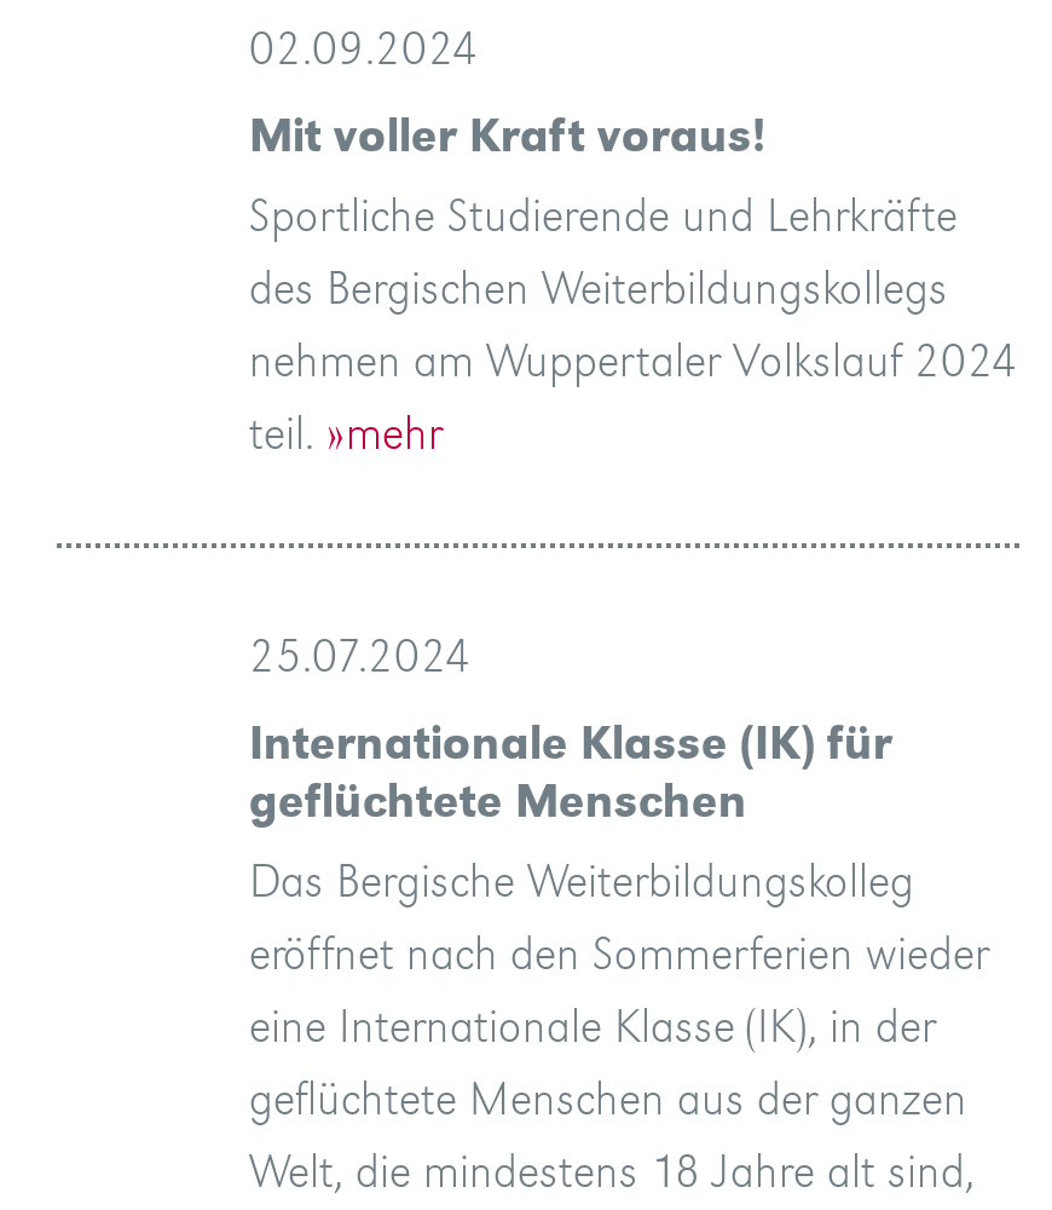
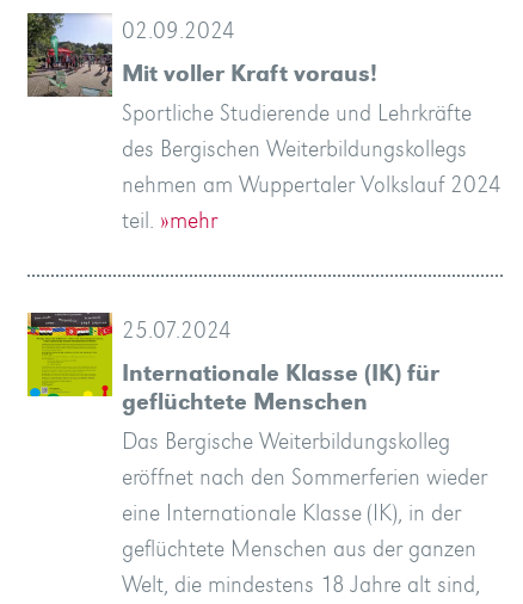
none -> [26,12,113,98] [image]
none -> [26,312,113,397] [image]

